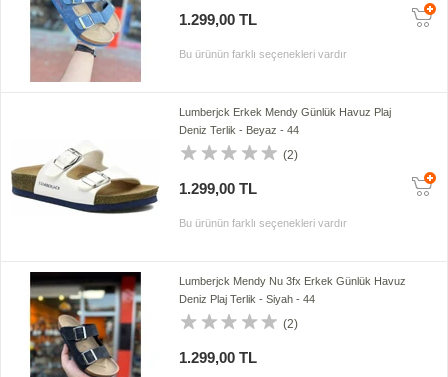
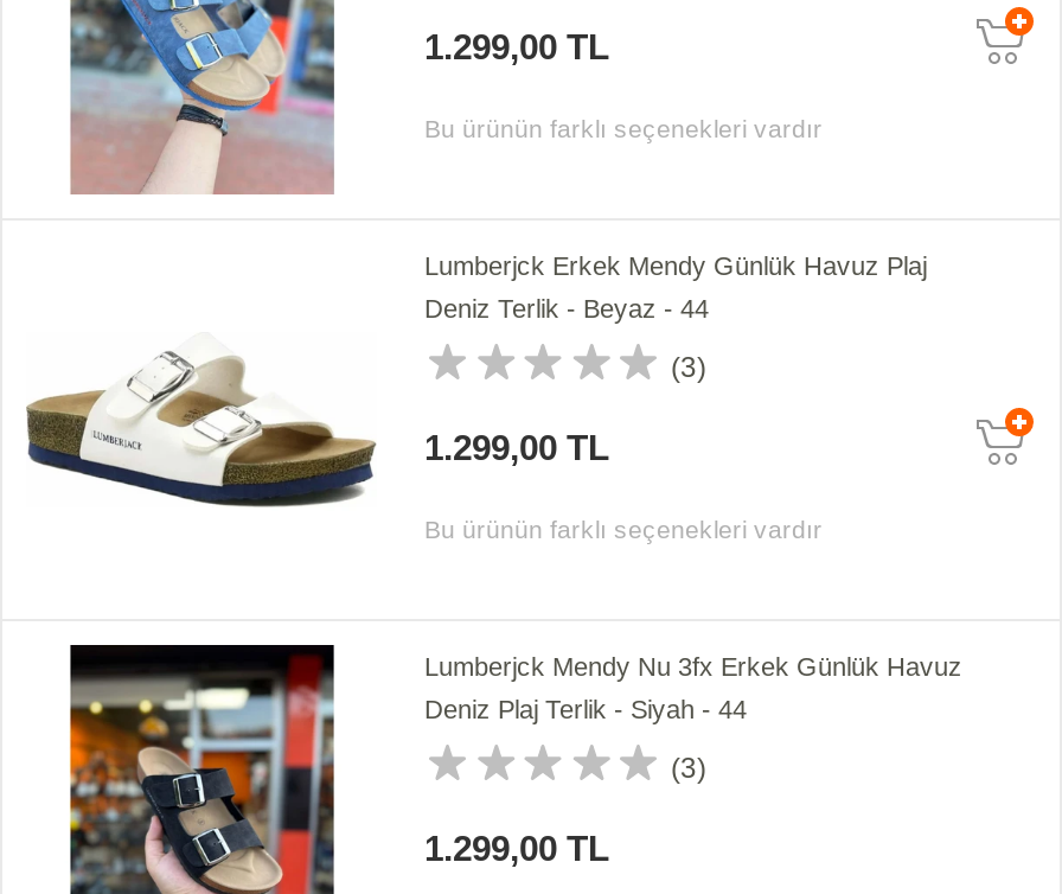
[283,148,298,162] (2) -> [671,351,706,384] (3)
[283,317,298,331] (2) -> [671,752,706,785] (3)

